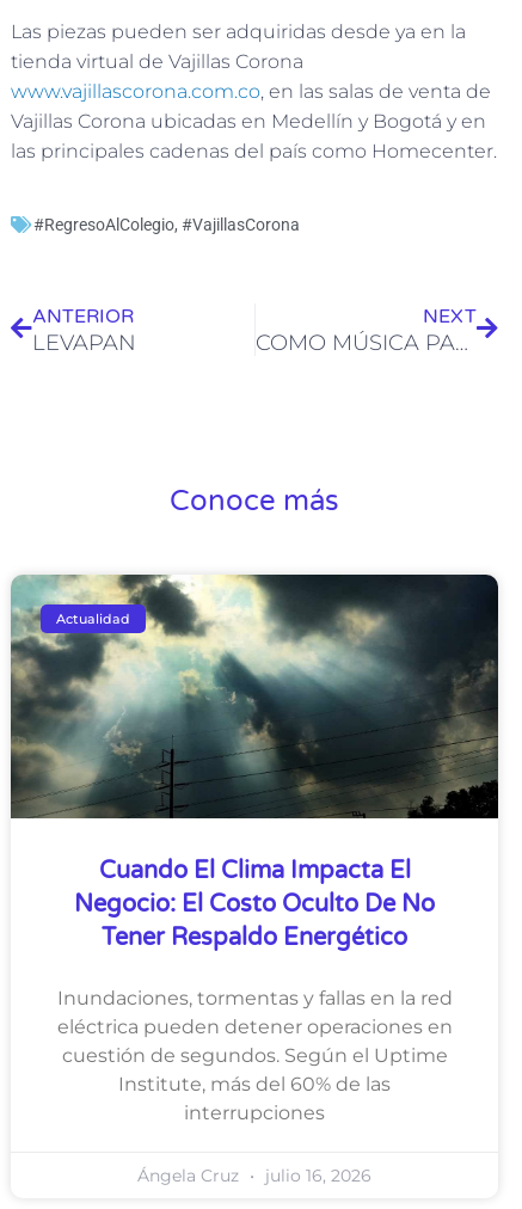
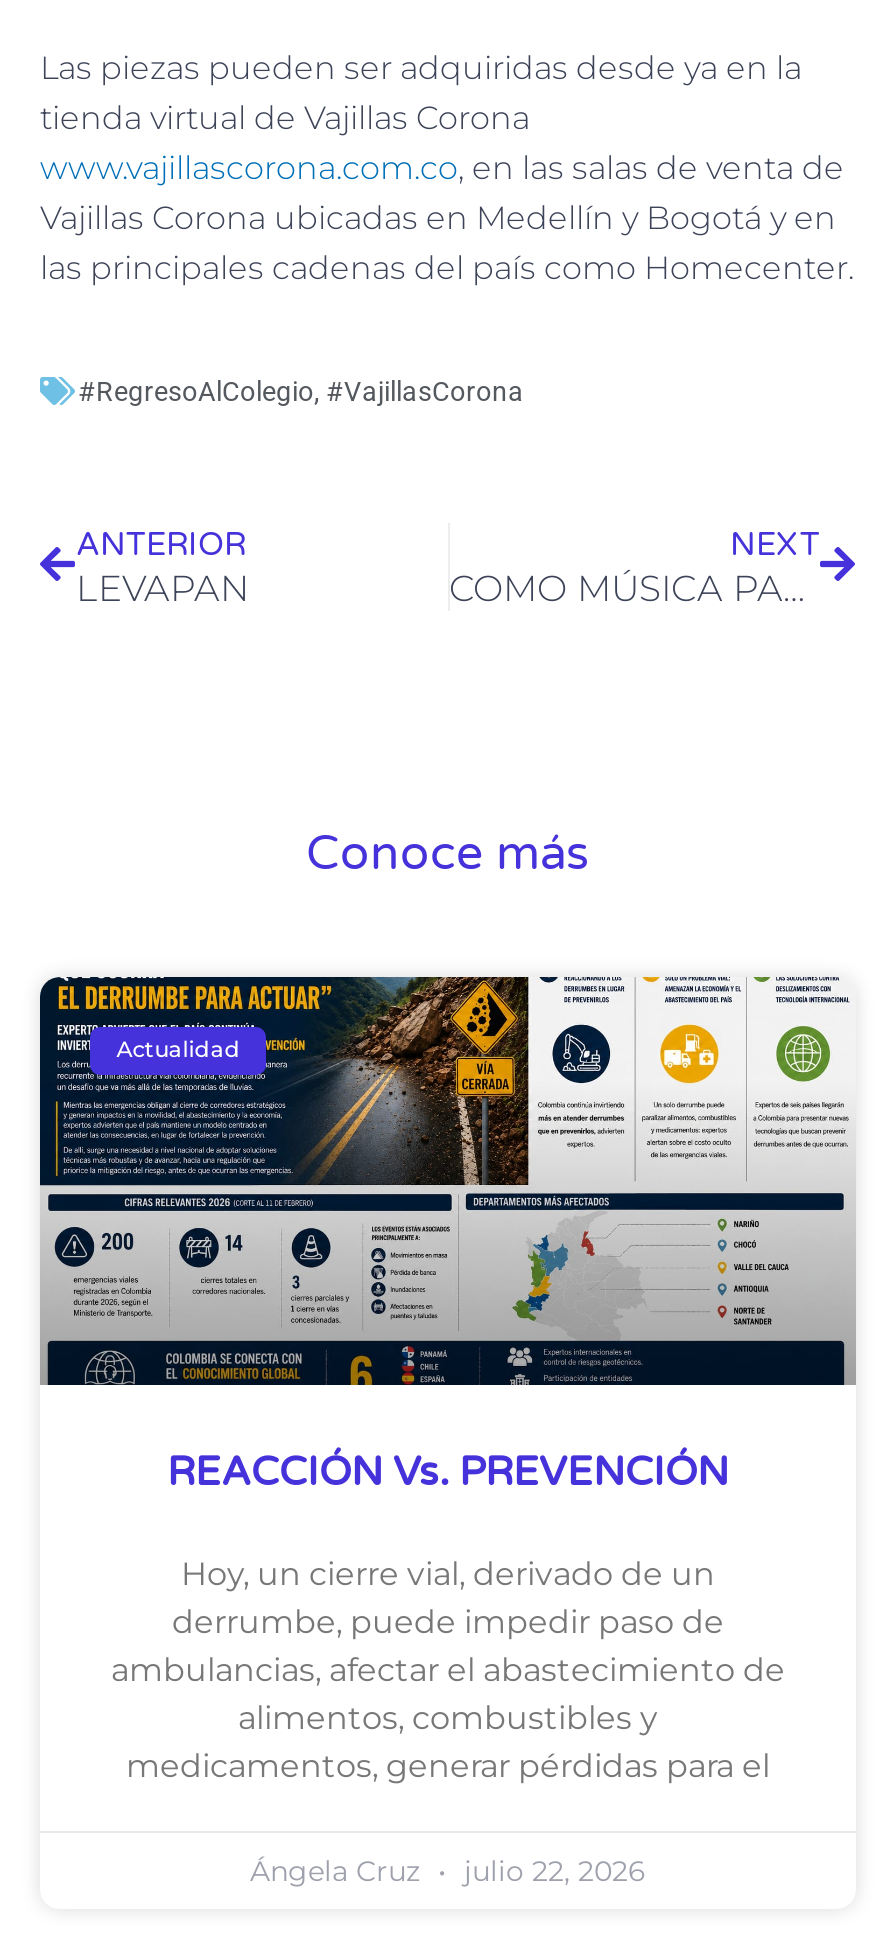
[10,573,499,952] [image] | Cuando El Clima Impacta El | Negocio: El Costo Oculto De No | Tener Respaldo Energético -> [40,974,856,1496] [image] | REACCIÓN Vs. PREVENCIÓN
[57,987,452,1124] Inundaciones, tormentas y fallas en la red | eléctrica pueden detener operaciones en | cuestión de segundos. Según el Uptime | Institute, más del 60% de las | interrupciones -> [111,1554,785,1784] Hoy, un cierre vial, derivado de un | derrumbe, puede impedir paso de | ambulancias, afectar el abastecimiento de | alimentos, combustibles y | medicamentos, generar pérdidas para el
[137,1165,371,1186] Ángela Cruz julio 16, 2026 -> [250,1852,646,1888] Ángela Cruz julio 22, 2026

